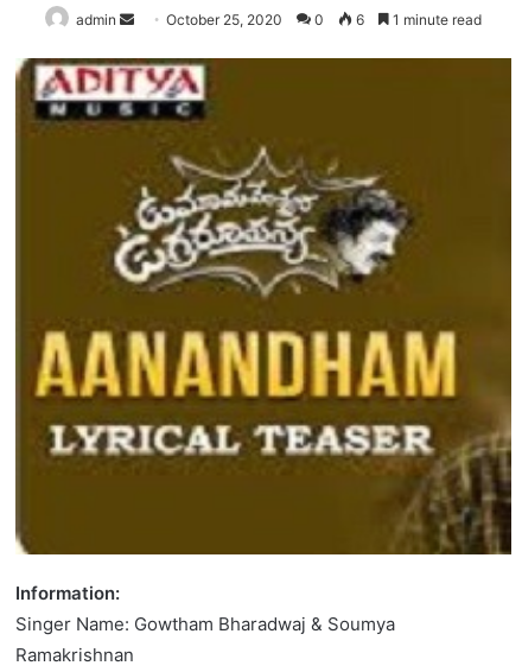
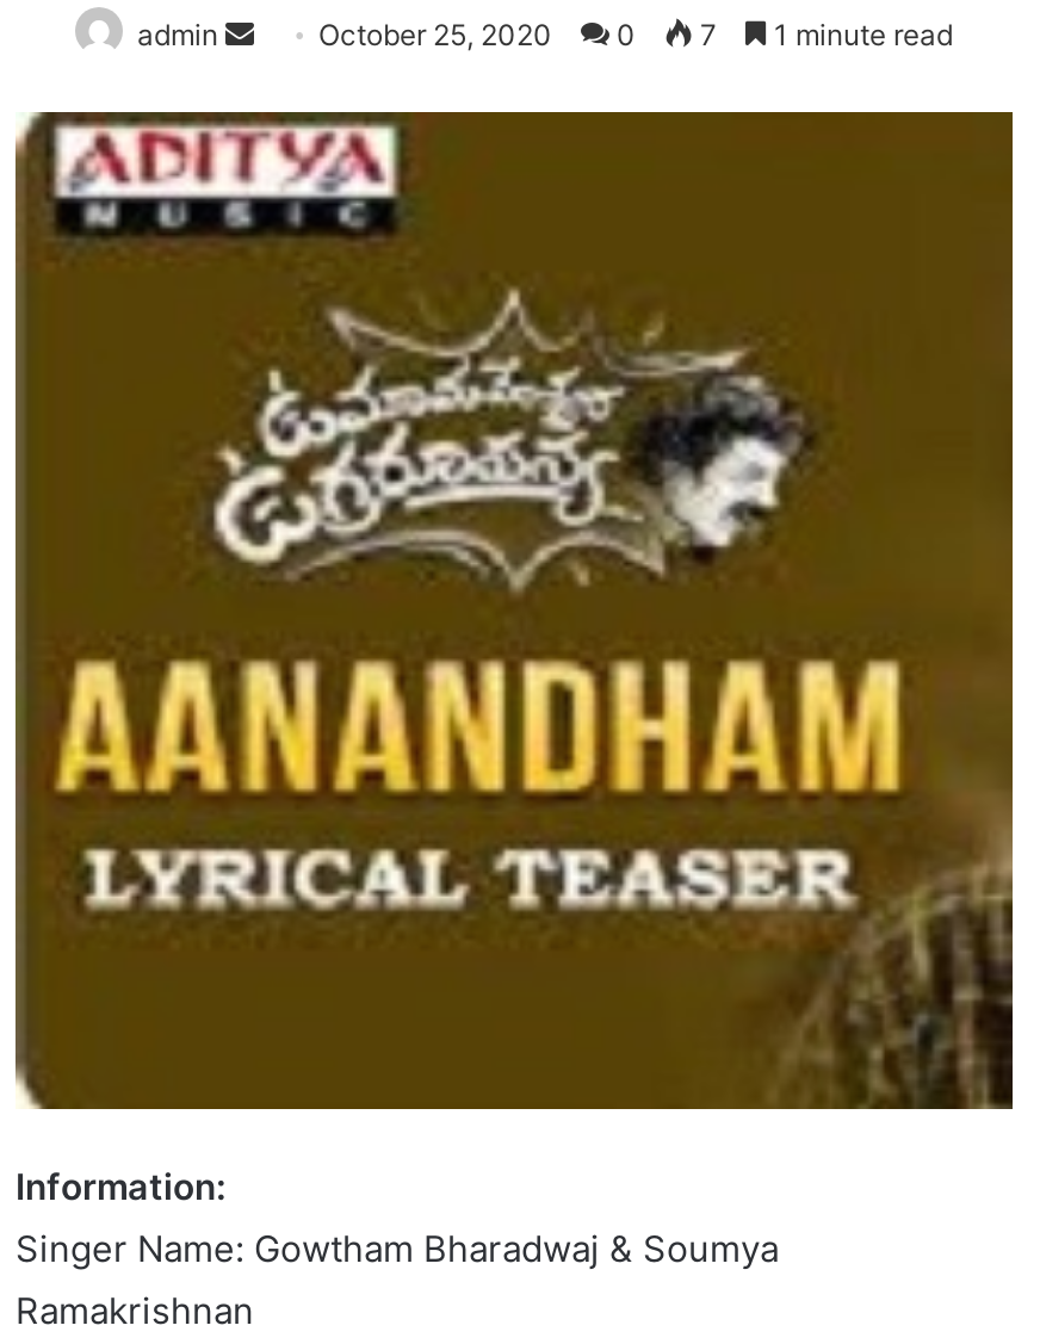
[352,11,364,28] 6 -> [693,17,717,52] 7

